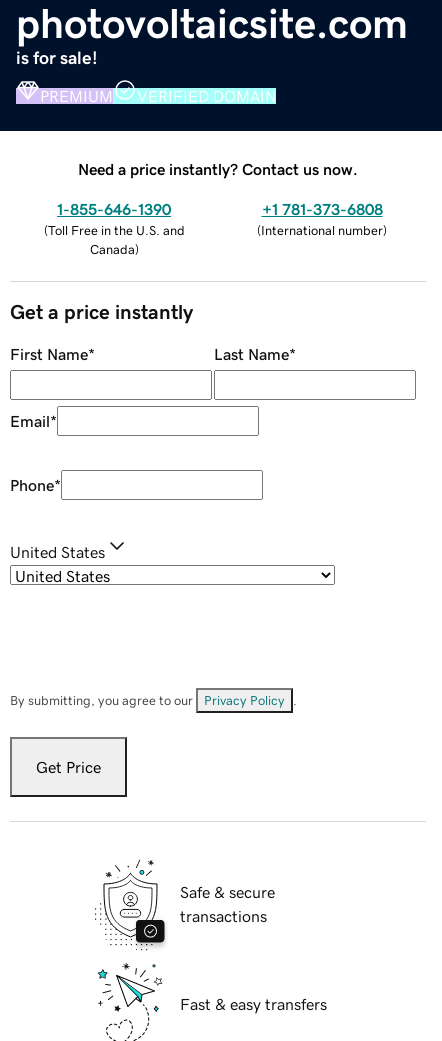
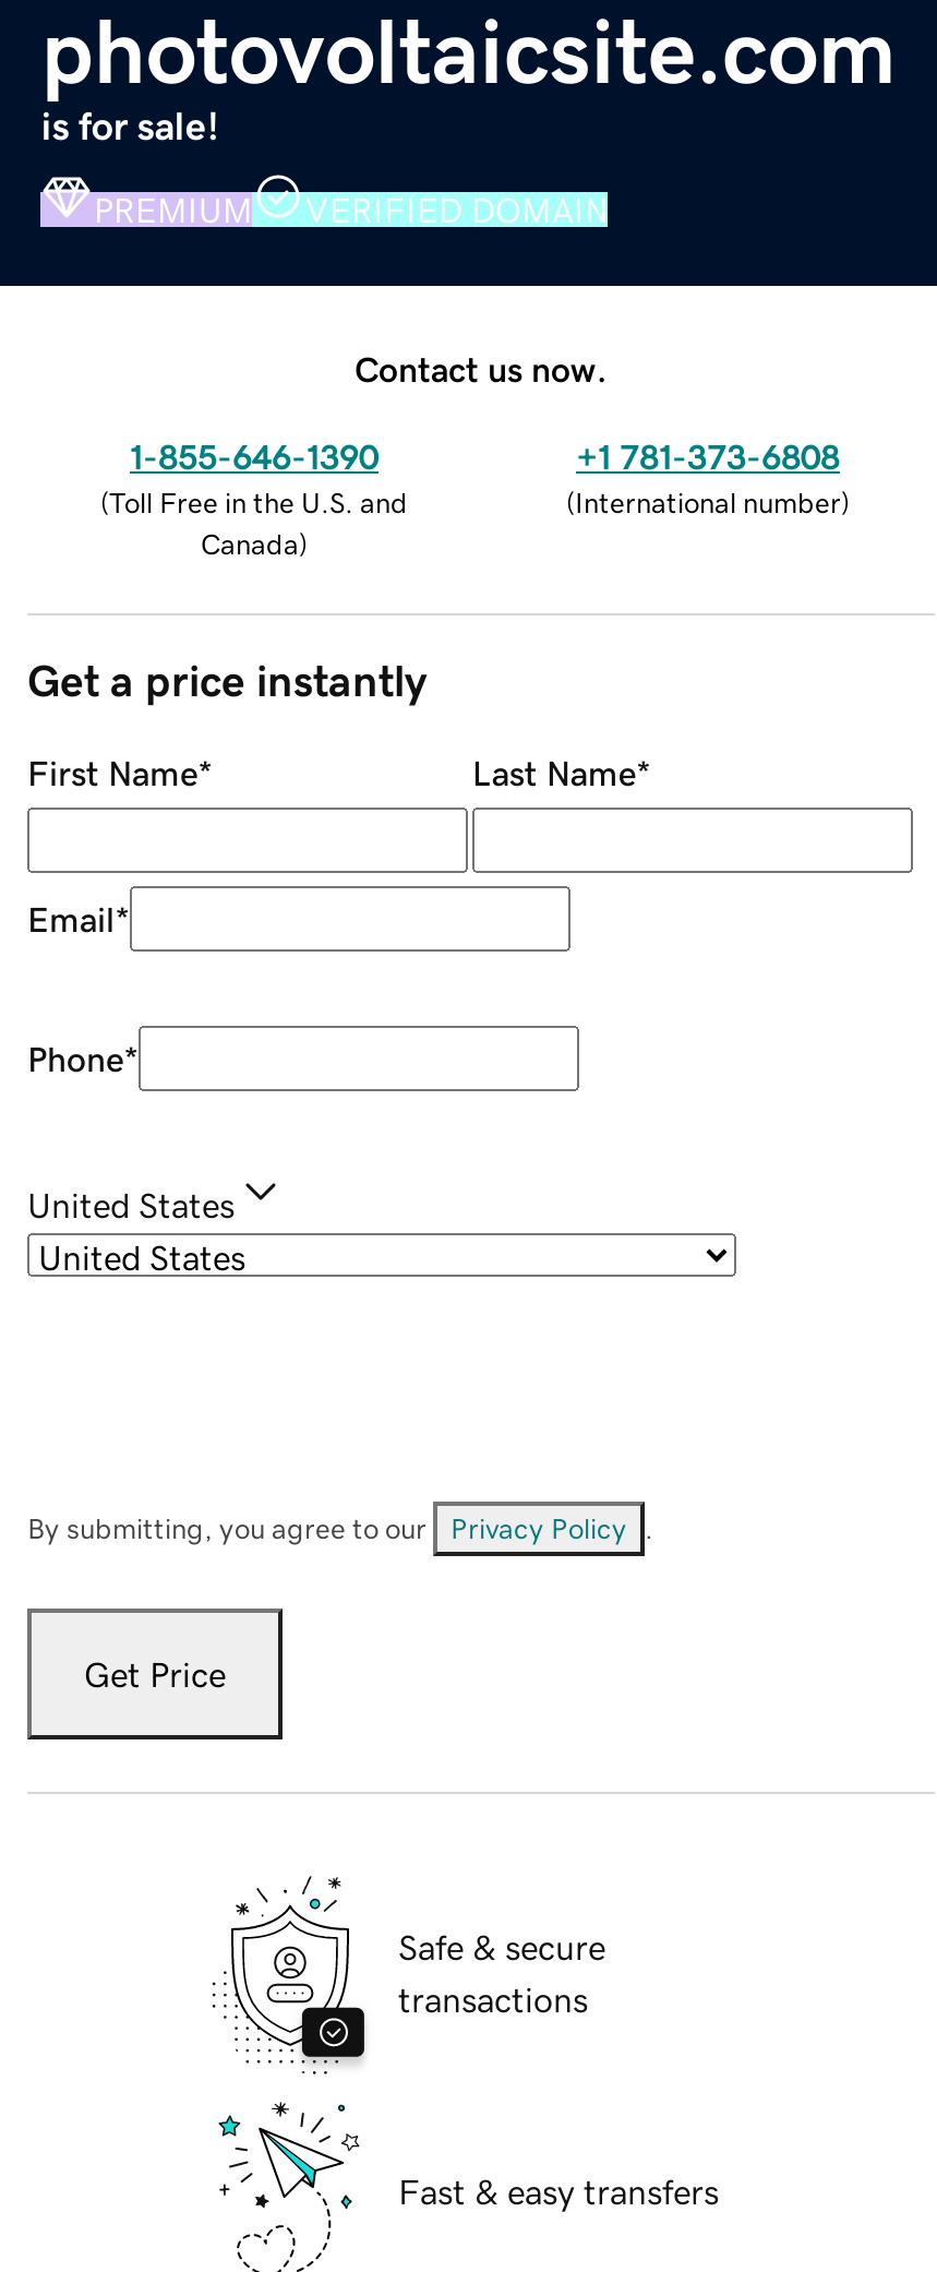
[78,161,358,177] Need a price instantly? Contact us now. -> [355,351,608,385] Contact us now.

